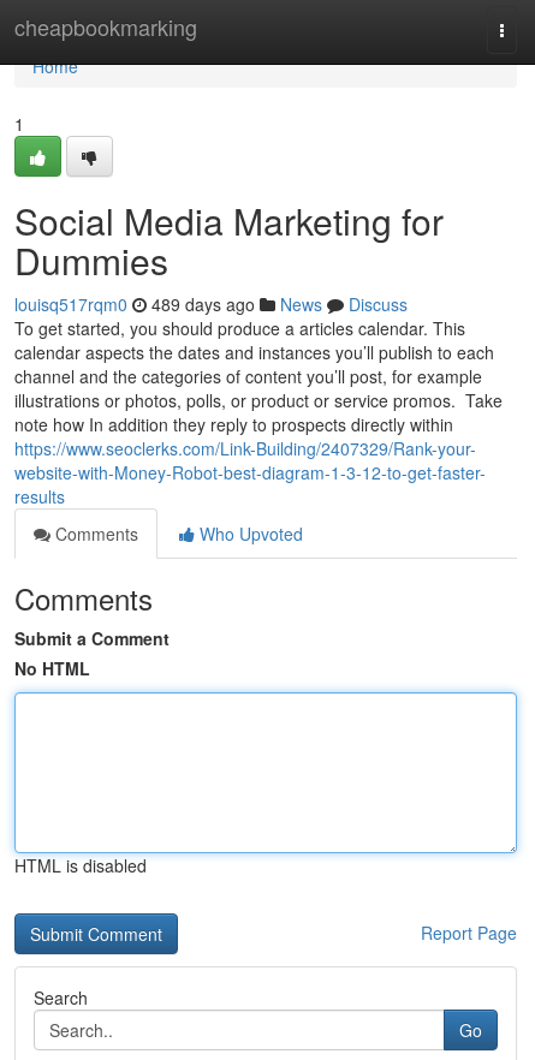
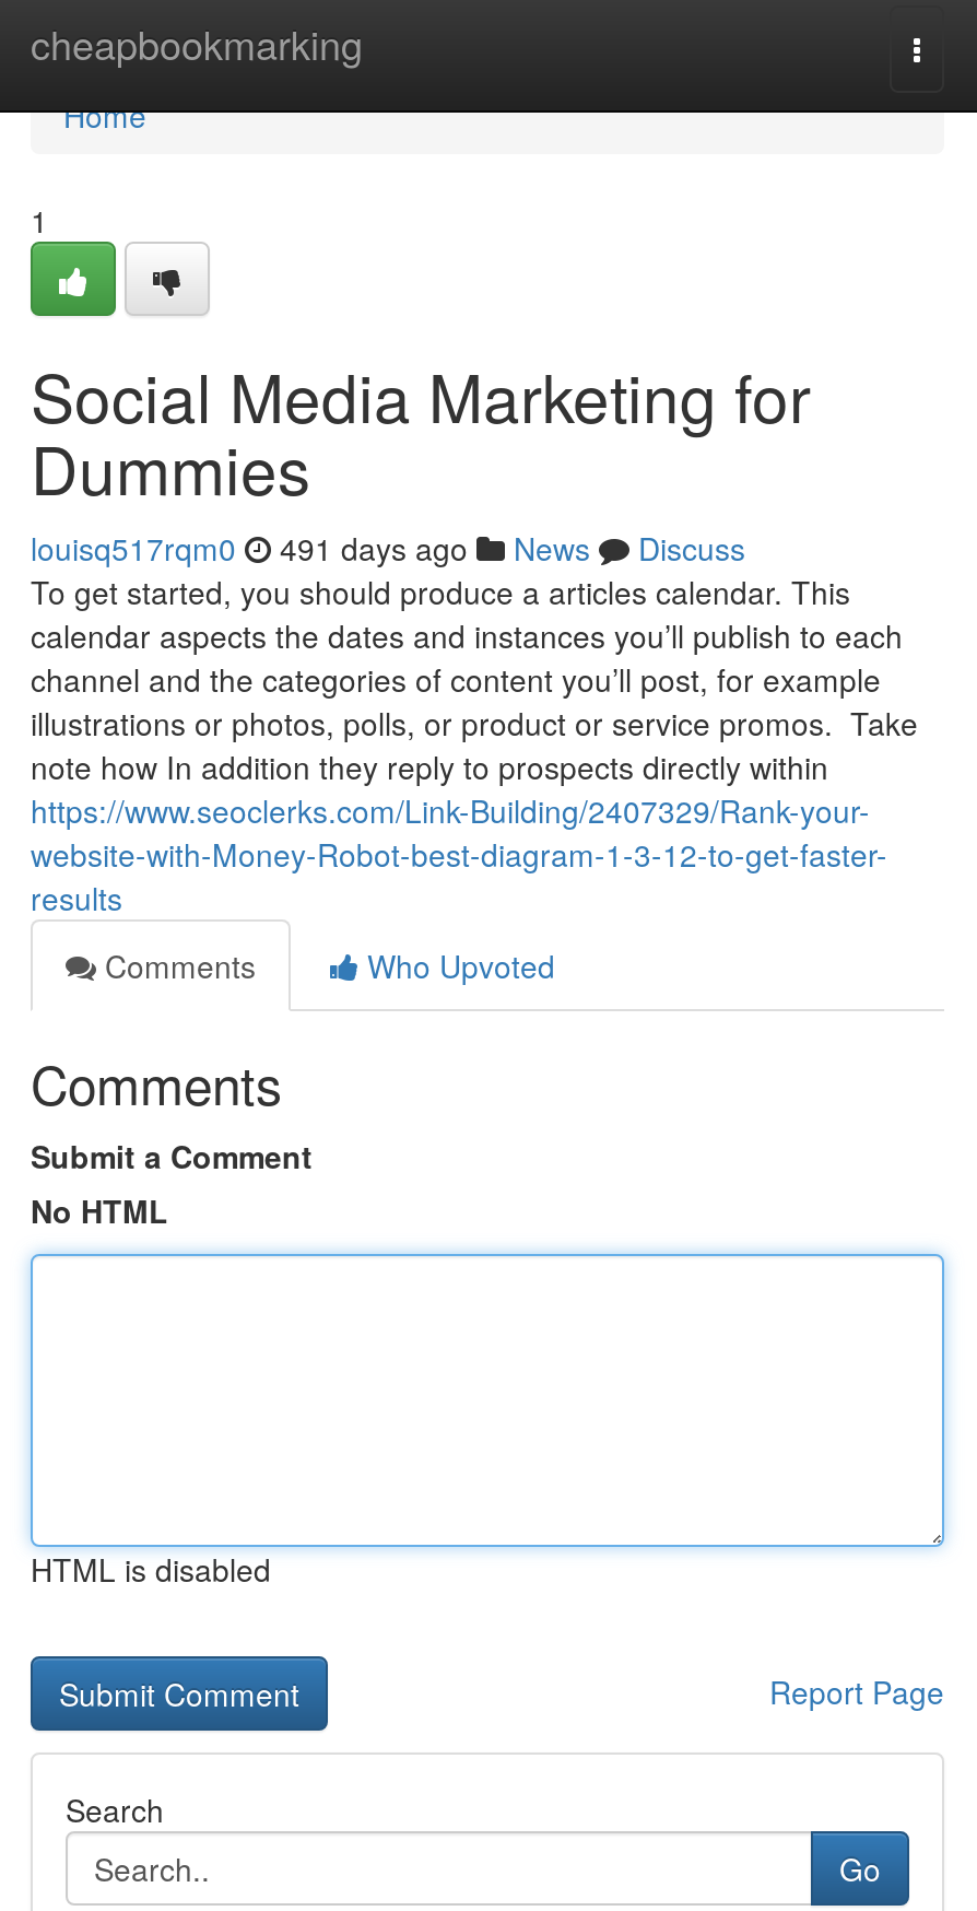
[14,292,408,316] louisq517rqm0 489 days ago News Discuss -> [31,526,745,570] louisq517rqm0 491 days ago News Discuss

